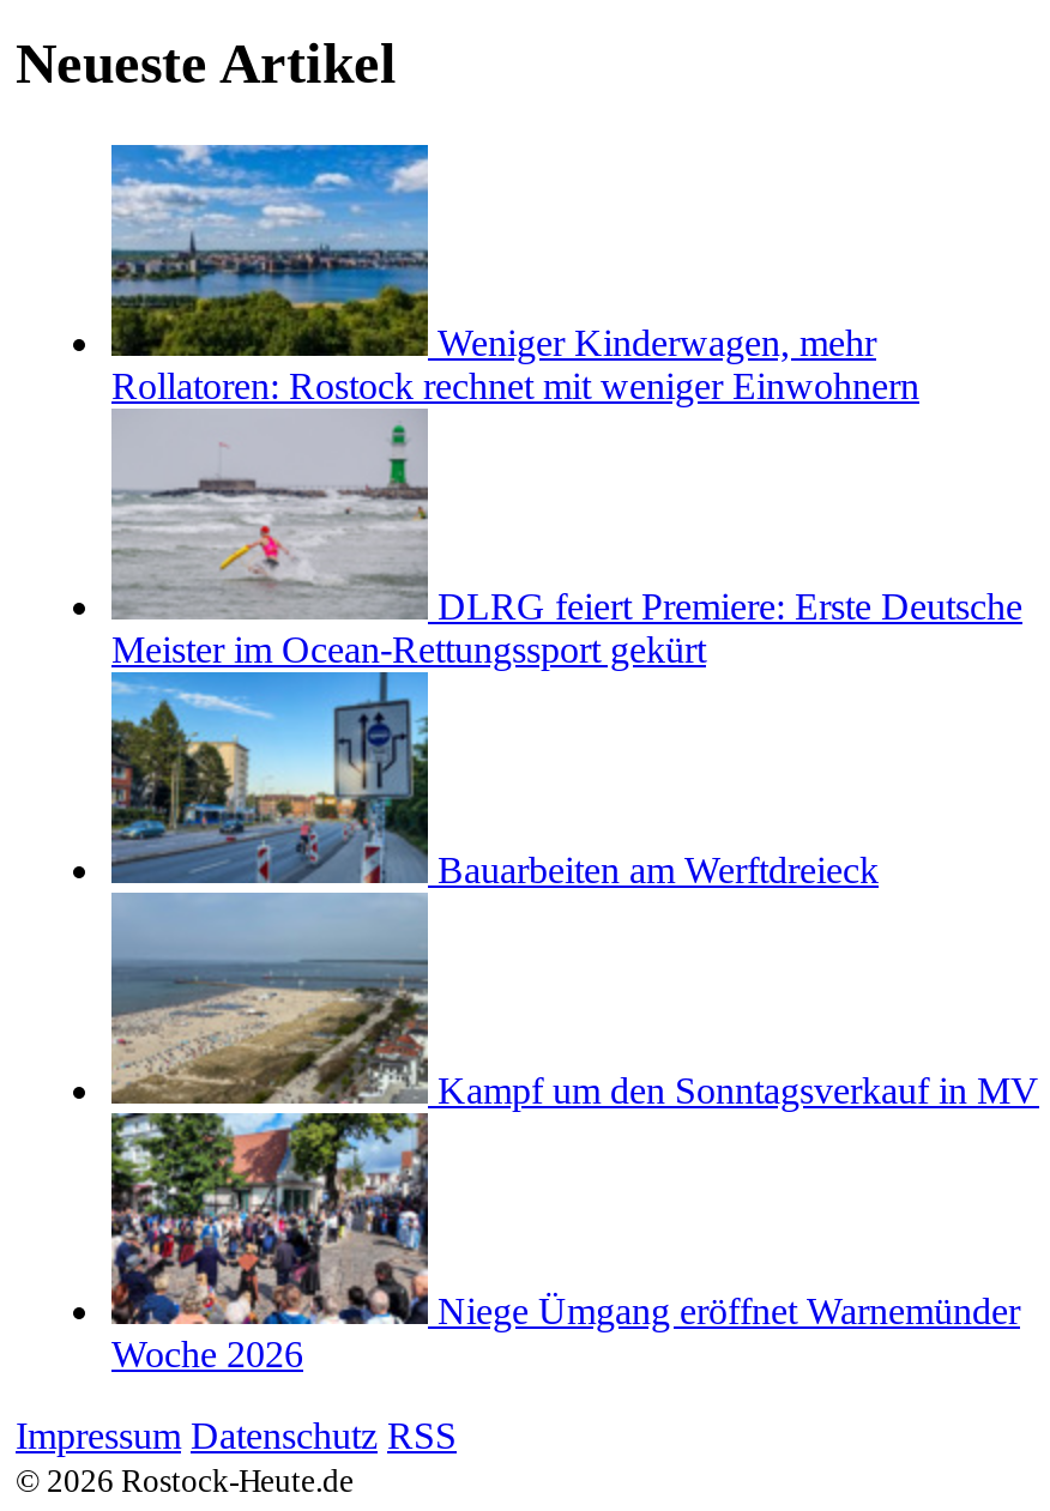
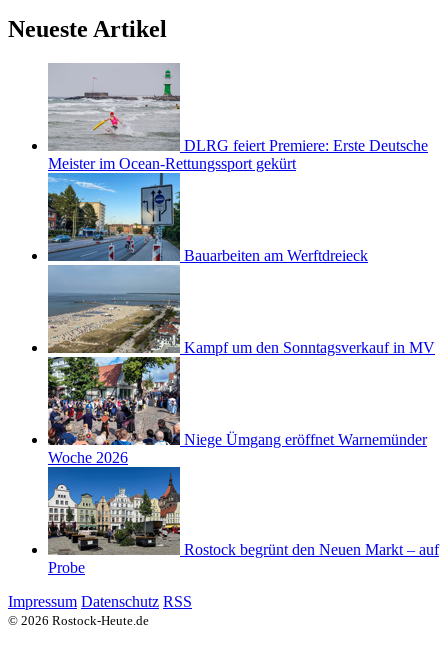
[109,143,919,407] [image] | Weniger Kinderwagen, mehr | Rollatoren: Rostock rechnet mit weniger Einwohnern -> none
moved [109,416,1039,1375] -> [47,66,435,466]: [image] | DLRG feiert Premiere: Erste Deutsche | Meister im Ocean-Rettungssport gekürt | Bauarbeiten am Werftdreieck | Kampf um den Sonntagsverkauf in MV | Niege Ümgang eröffnet Warnemünder | Woche 2026
none -> [47,466,439,576] [image] | Rostock begrünt den Neuen Markt – auf | Probe

